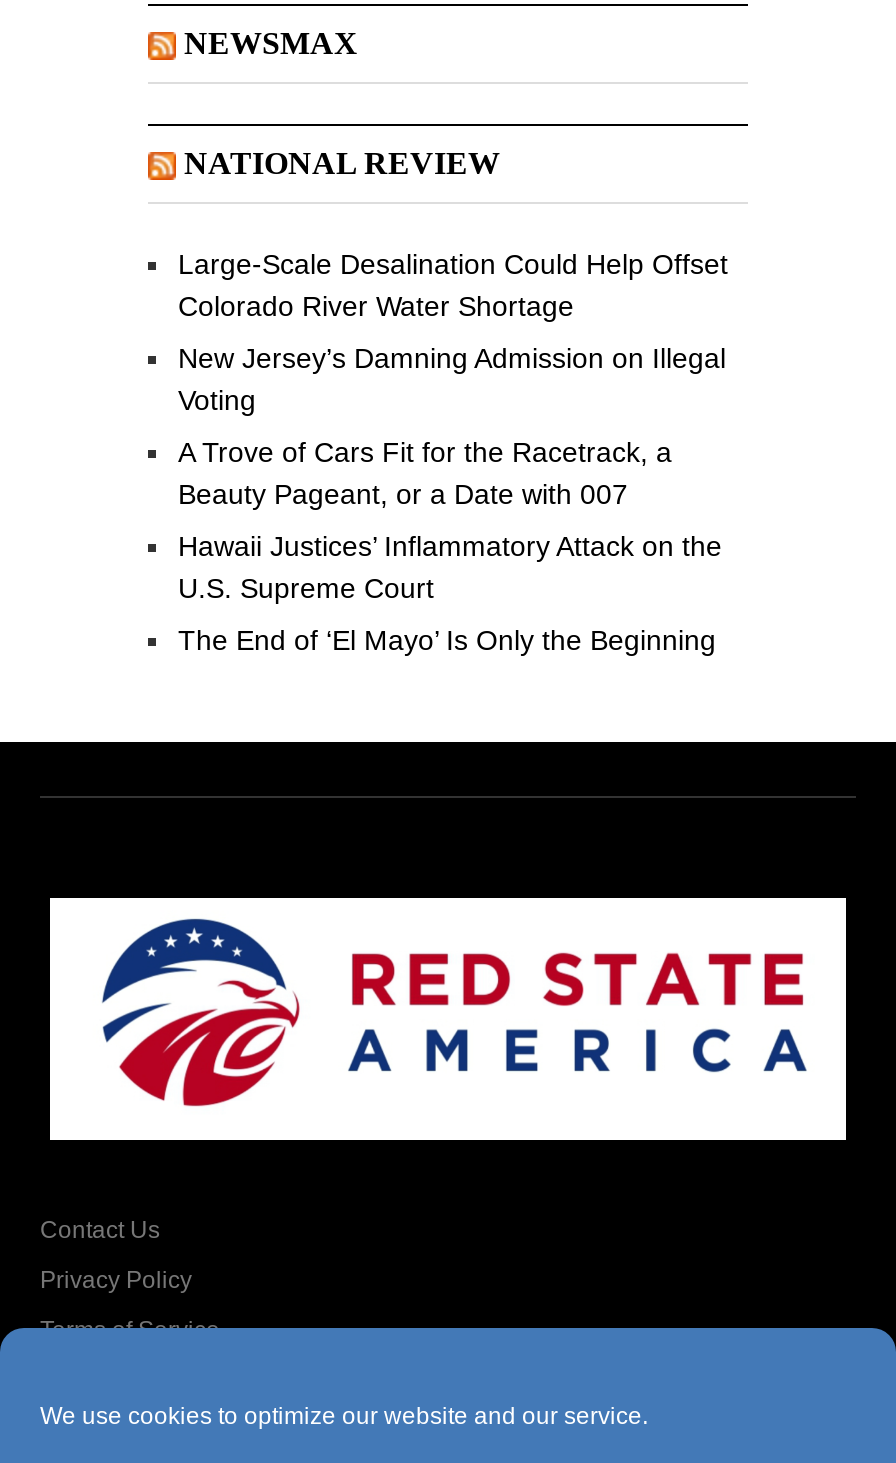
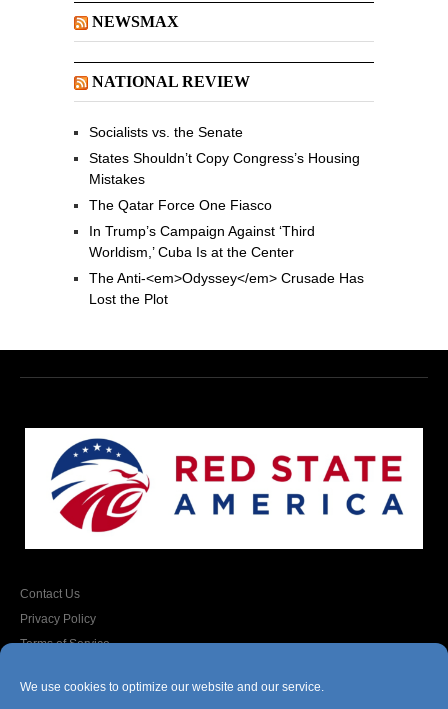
[178,248,728,322] Large-Scale Desalination Could Help Offset | Colorado River Water Shortage -> [89,124,243,140] Socialists vs. the Senate
[178,342,726,416] New Jersey’s Damning Admission on Illegal | Voting -> [89,150,360,187] States Shouldn’t Copy Congress’s Housing | Mistakes
[178,436,672,510] A Trove of Cars Fit for the Racetrack, a | Beauty Pageant, or a Date with 007 -> [89,197,272,213] The Qatar Force One Fiasco
[178,530,722,604] Hawaii Justices’ Inflammatory Attack on the | U.S. Supreme Court -> [89,223,315,260] In Trump’s Campaign Against ‘Third | Worldism,’ Cuba Is at the Center
[178,624,716,656] The End of ‘El Mayo’ Is Only the Beginning -> [89,270,364,307] The Anti-<em>Odyssey</em> Crusade Has | Lost the Plot

